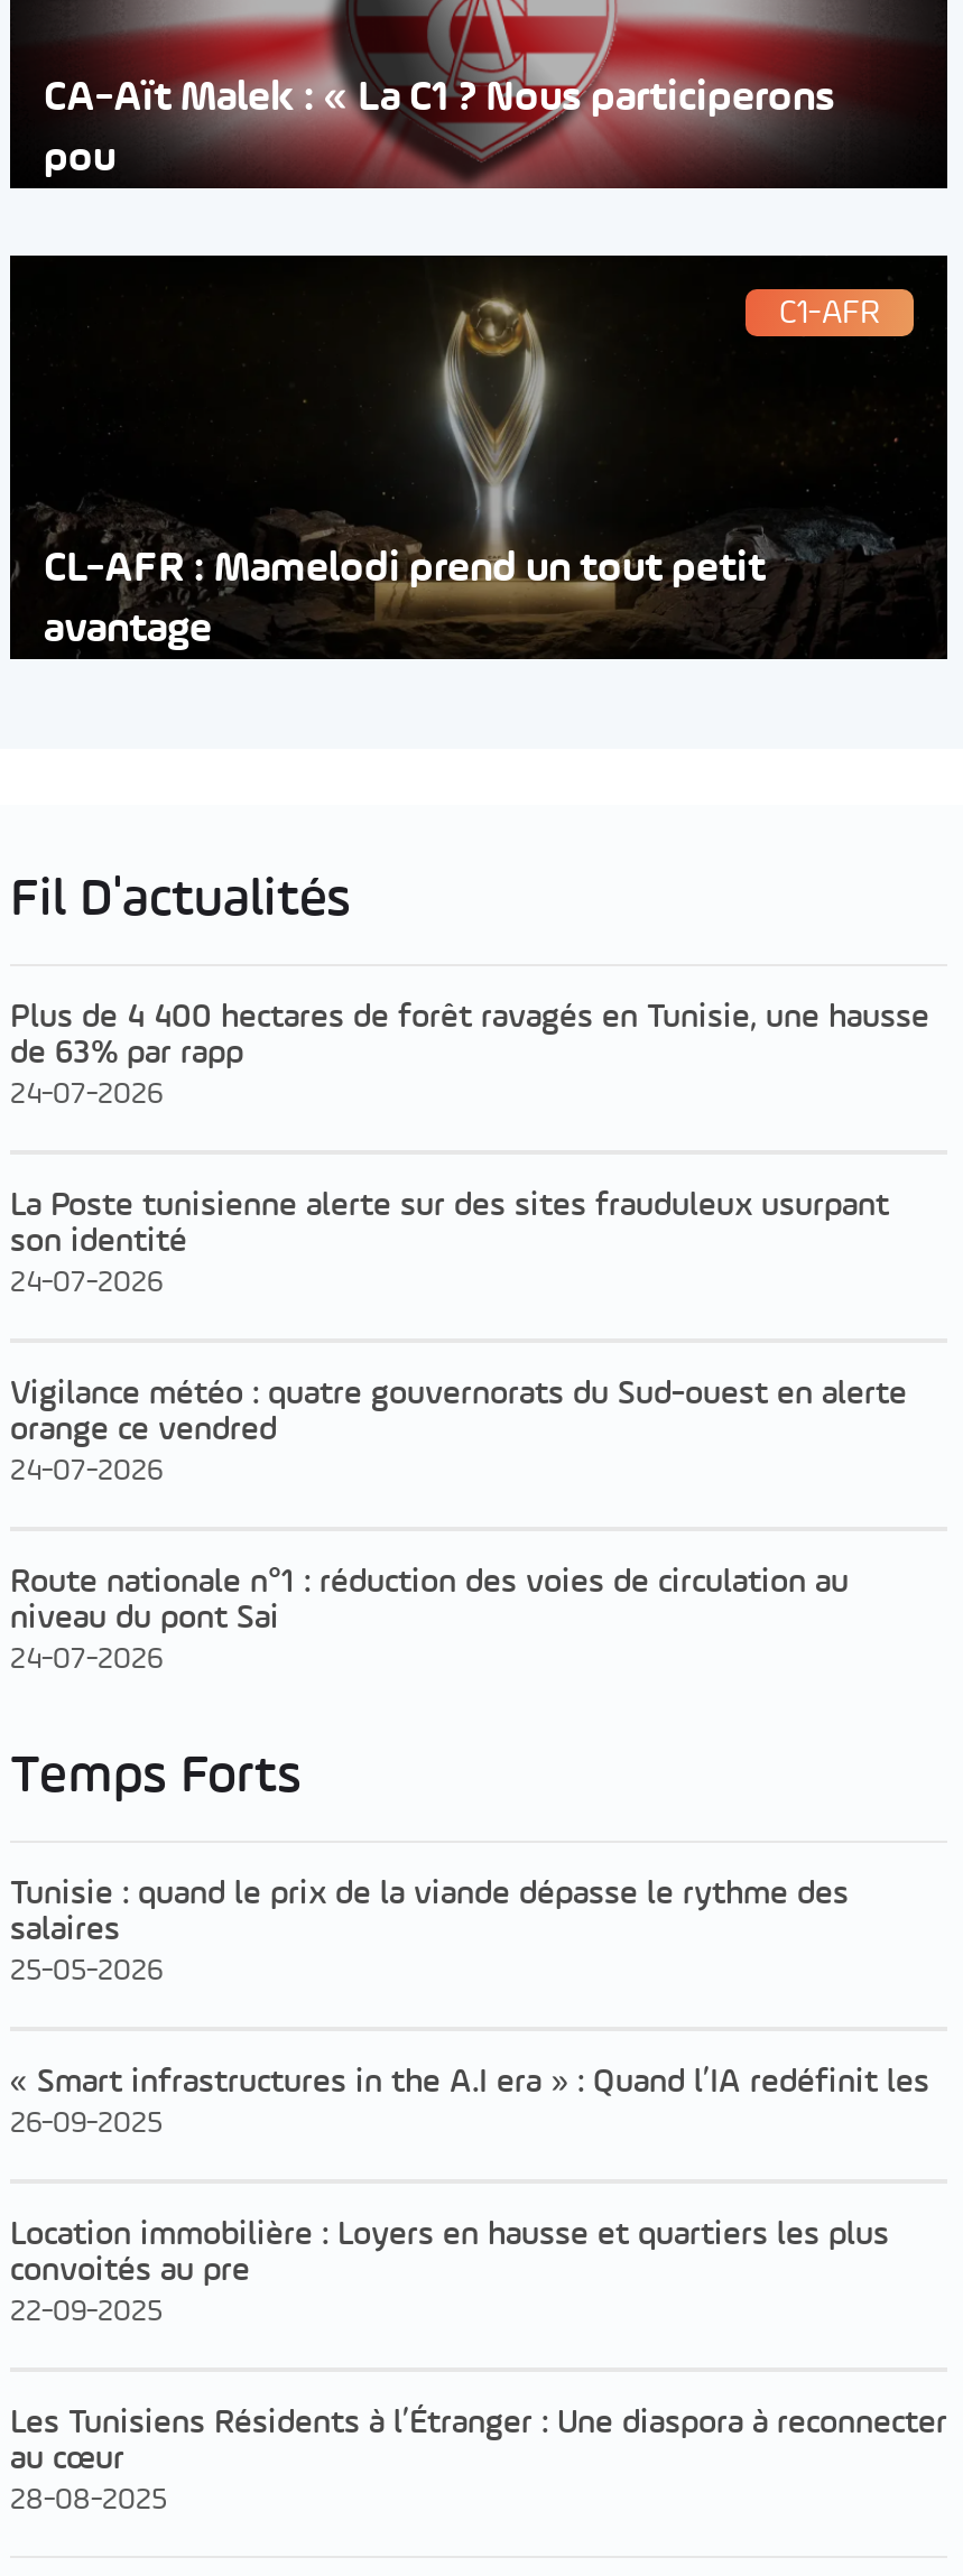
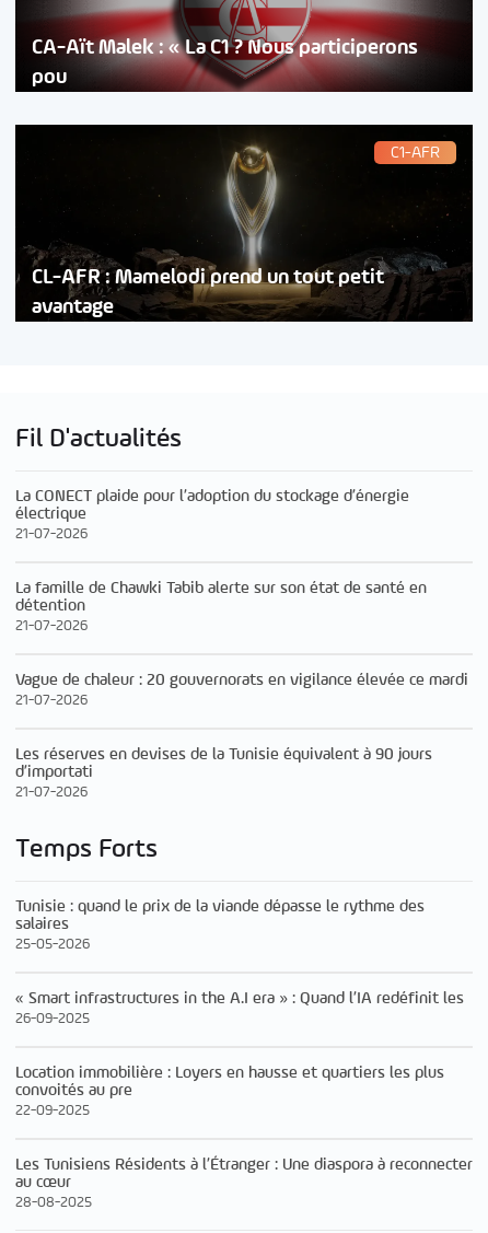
[10,999,929,1109] Plus de 4 400 hectares de forêt ravagés en Tunisie, une hausse | de 63% par rapp | 24-07-2026 -> [15,488,409,541] La CONECT plaide pour l’adoption du stockage d’énergie | électrique | 21-07-2026
[10,1188,889,1297] La Poste tunisienne alerte sur des sites frauduleux usurpant | son identité | 24-07-2026 -> [15,580,427,633] La famille de Chawki Tabib alerte sur son état de santé en | détention | 21-07-2026
[10,1376,907,1486] Vigilance météo : quatre gouvernorats du Sud-ouest en alerte | orange ce vendred | 24-07-2026 -> [15,671,468,708] Vague de chaleur : 20 gouvernorats en vigilance élevée ce mardi | 21-07-2026
[10,1564,849,1674] Route nationale n°1 : réduction des voies de circulation au | niveau du pont Sai | 24-07-2026 -> [15,746,432,799] Les réserves en devises de la Tunisie équivalent à 90 jours | d’importati | 21-07-2026

